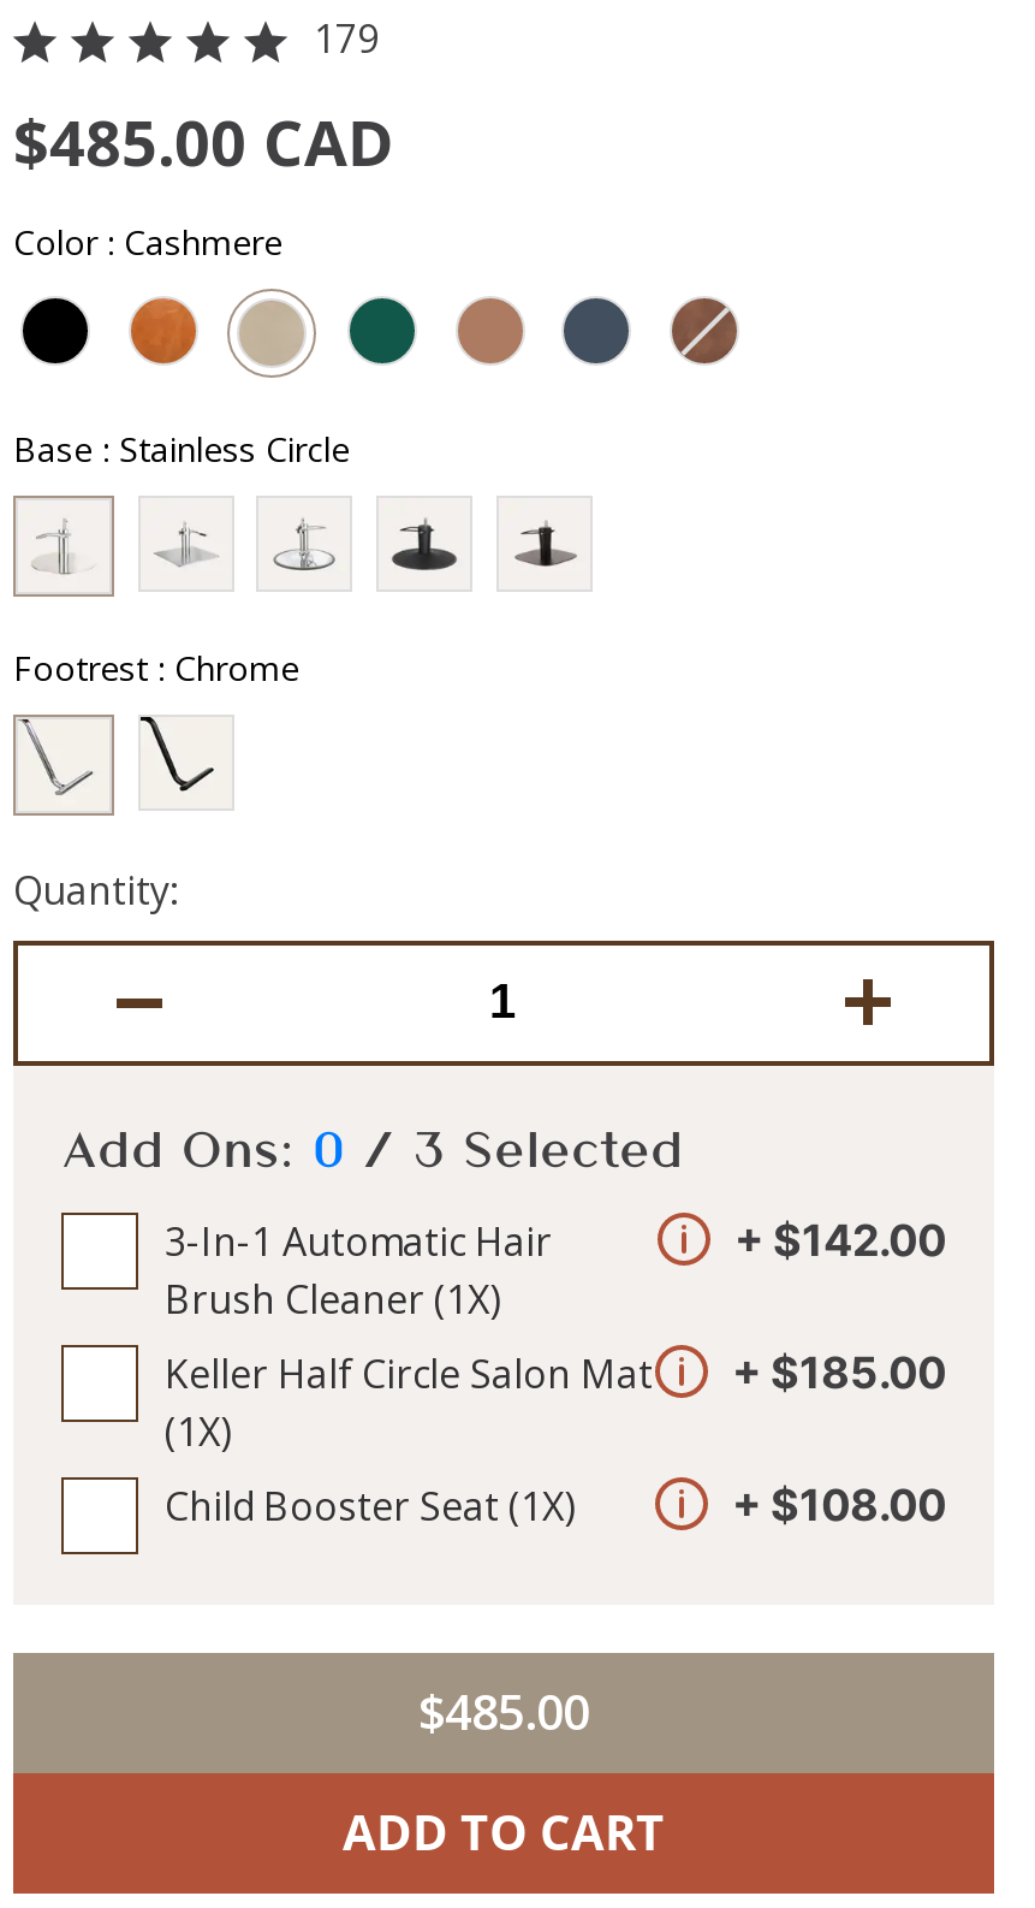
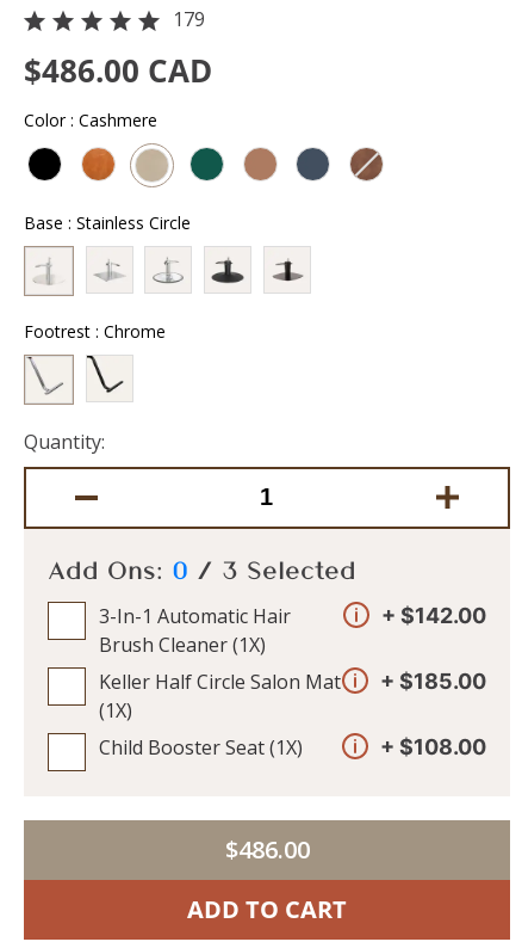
[13,98,393,184] $485.00 CAD -> [24,48,212,91] $486.00 CAD
[418,1678,589,1743] $485.00 -> [225,833,309,865] $486.00

